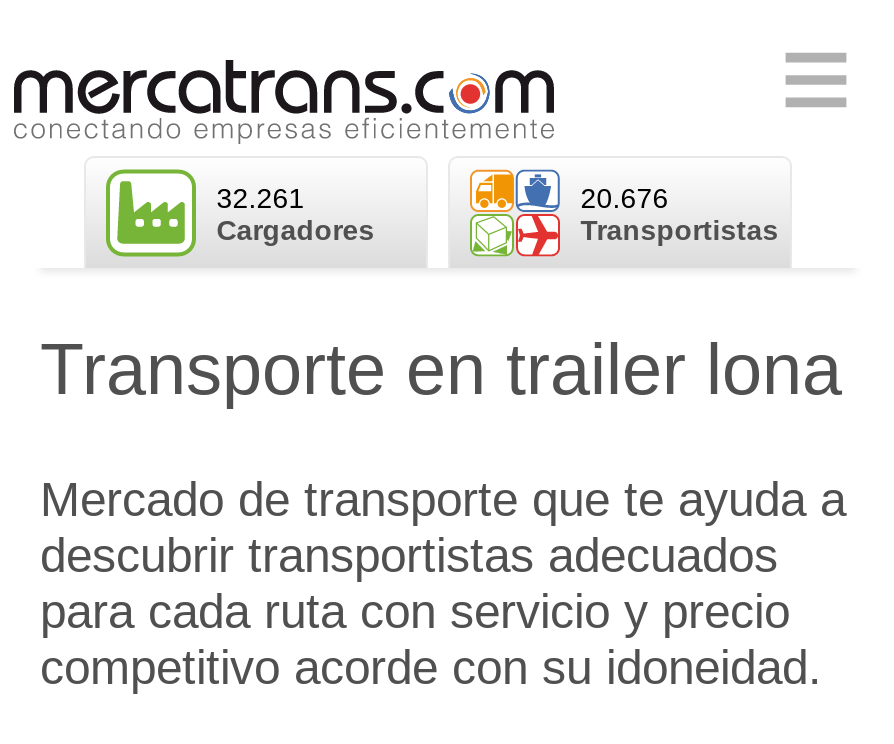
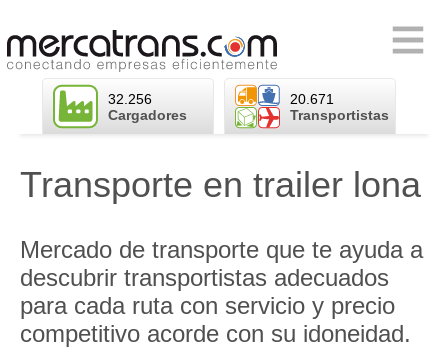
[216,182,304,214] 32.261 -> [108,91,152,107] 32.256
[580,182,668,214] 20.676 -> [290,91,334,107] 20.671

